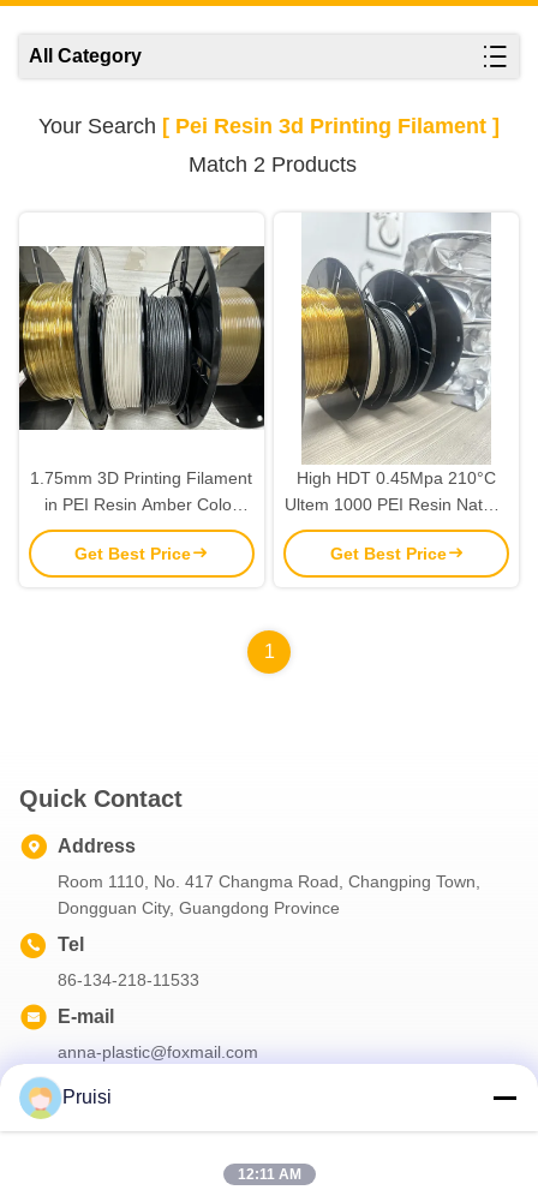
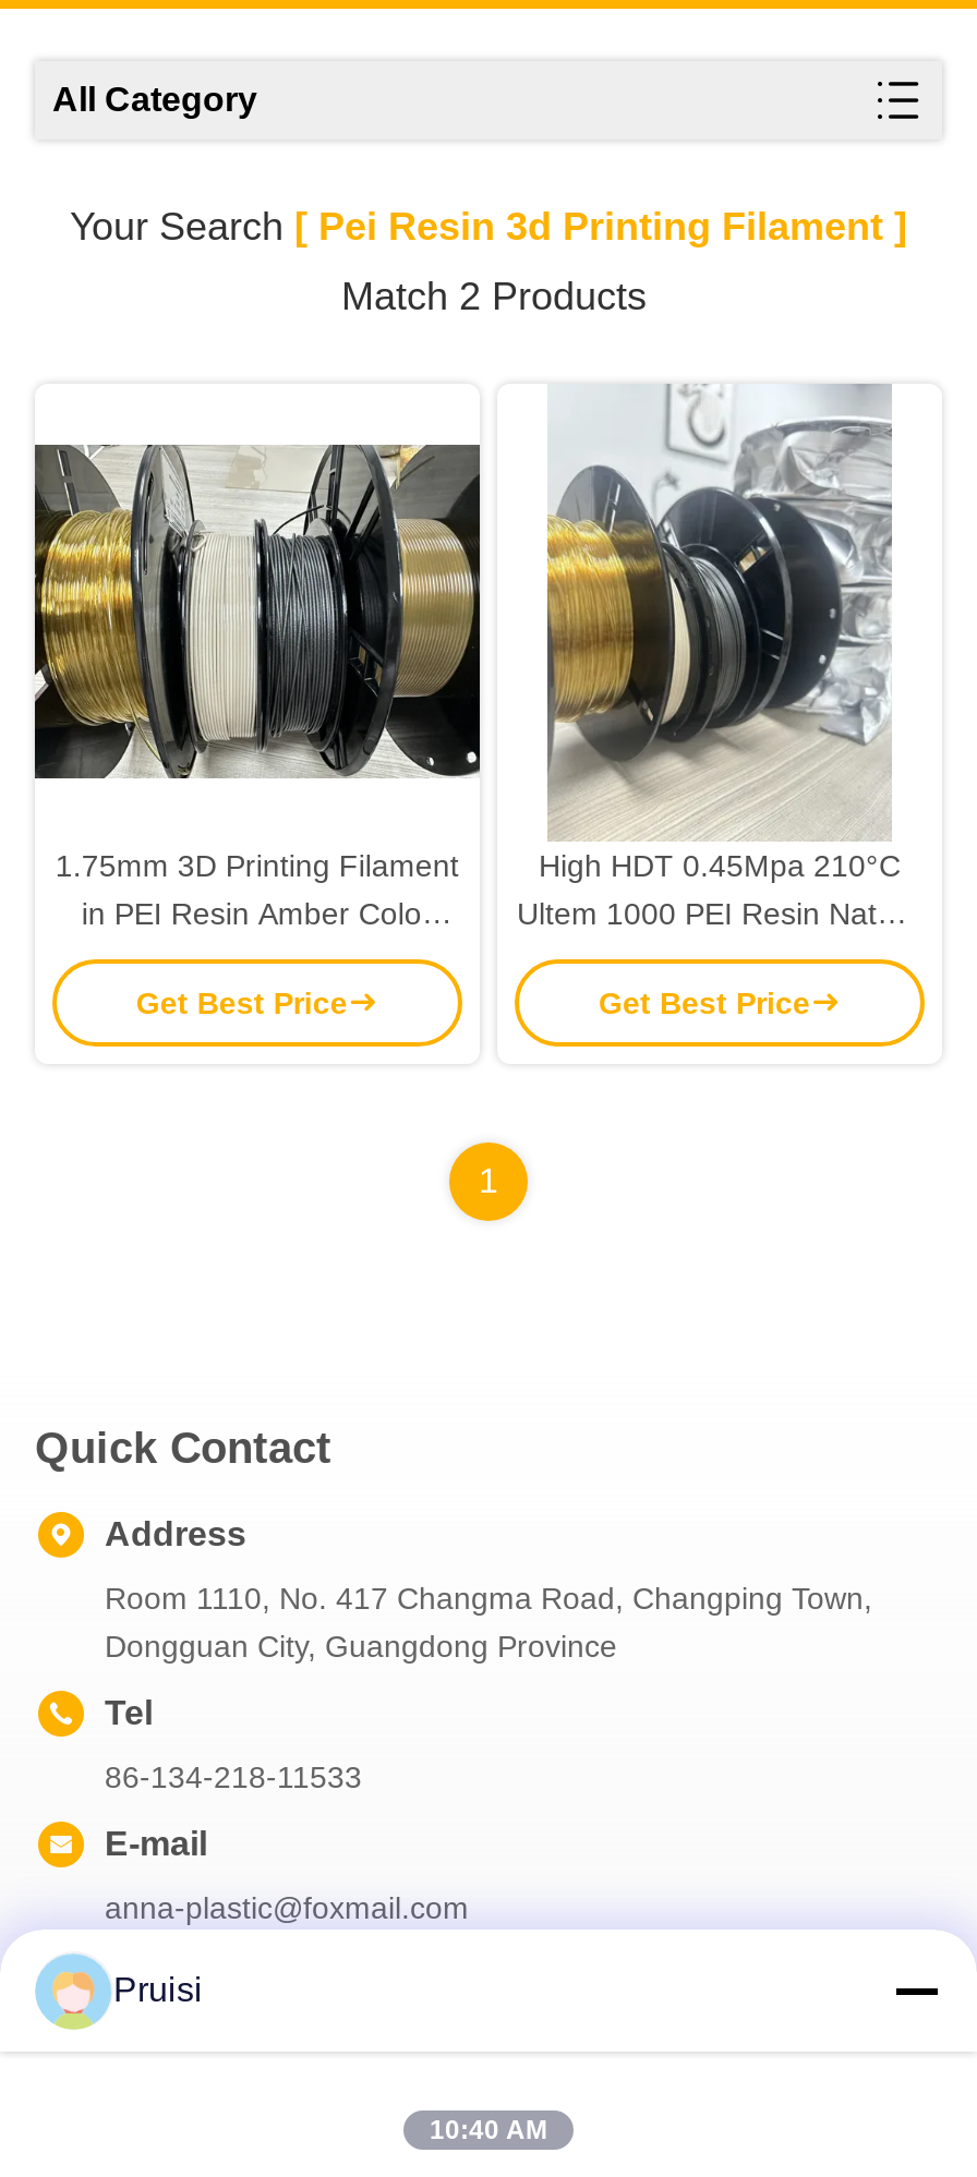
[237,1166,301,1183] 12:11 AM -> [430,2115,547,2145] 10:40 AM

